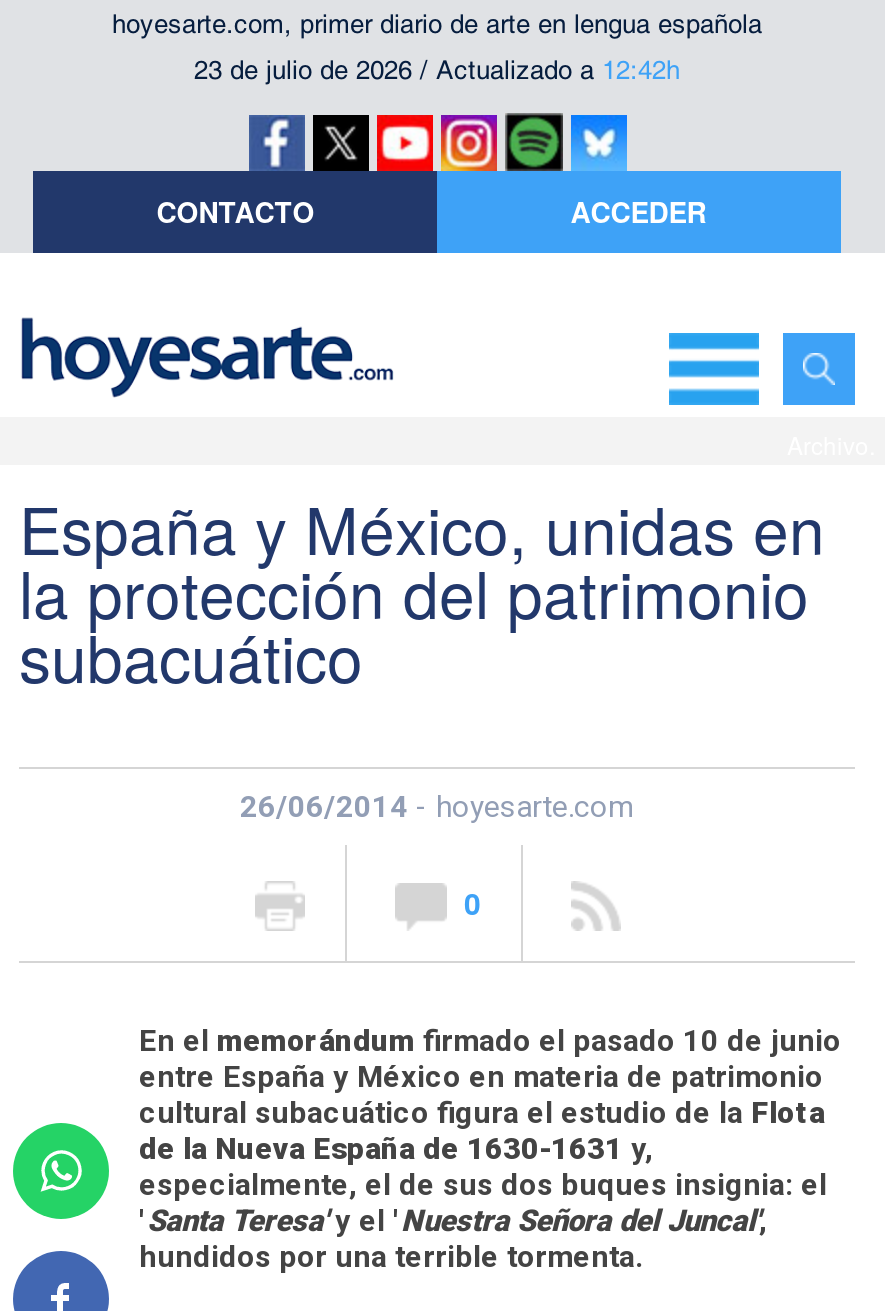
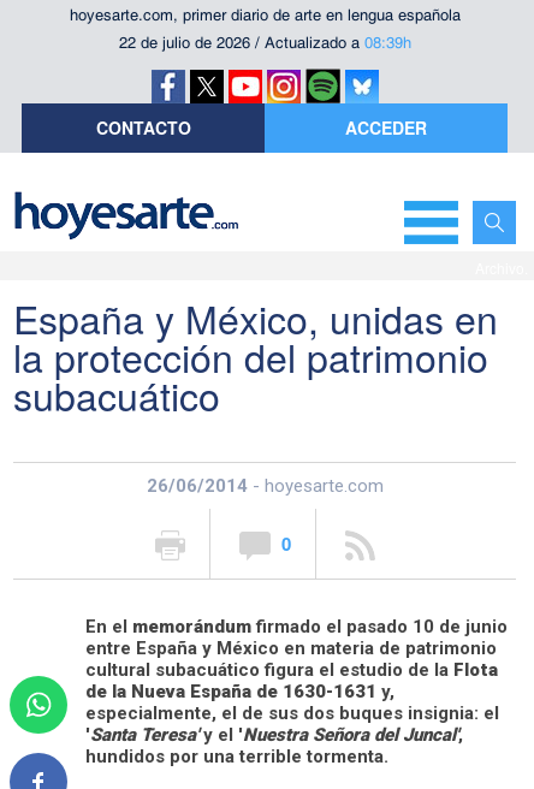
[194,55,680,85] 23 de julio de 2026 / Actualizado a 12:42h -> [118,34,411,52] 22 de julio de 2026 / Actualizado a 08:39h

